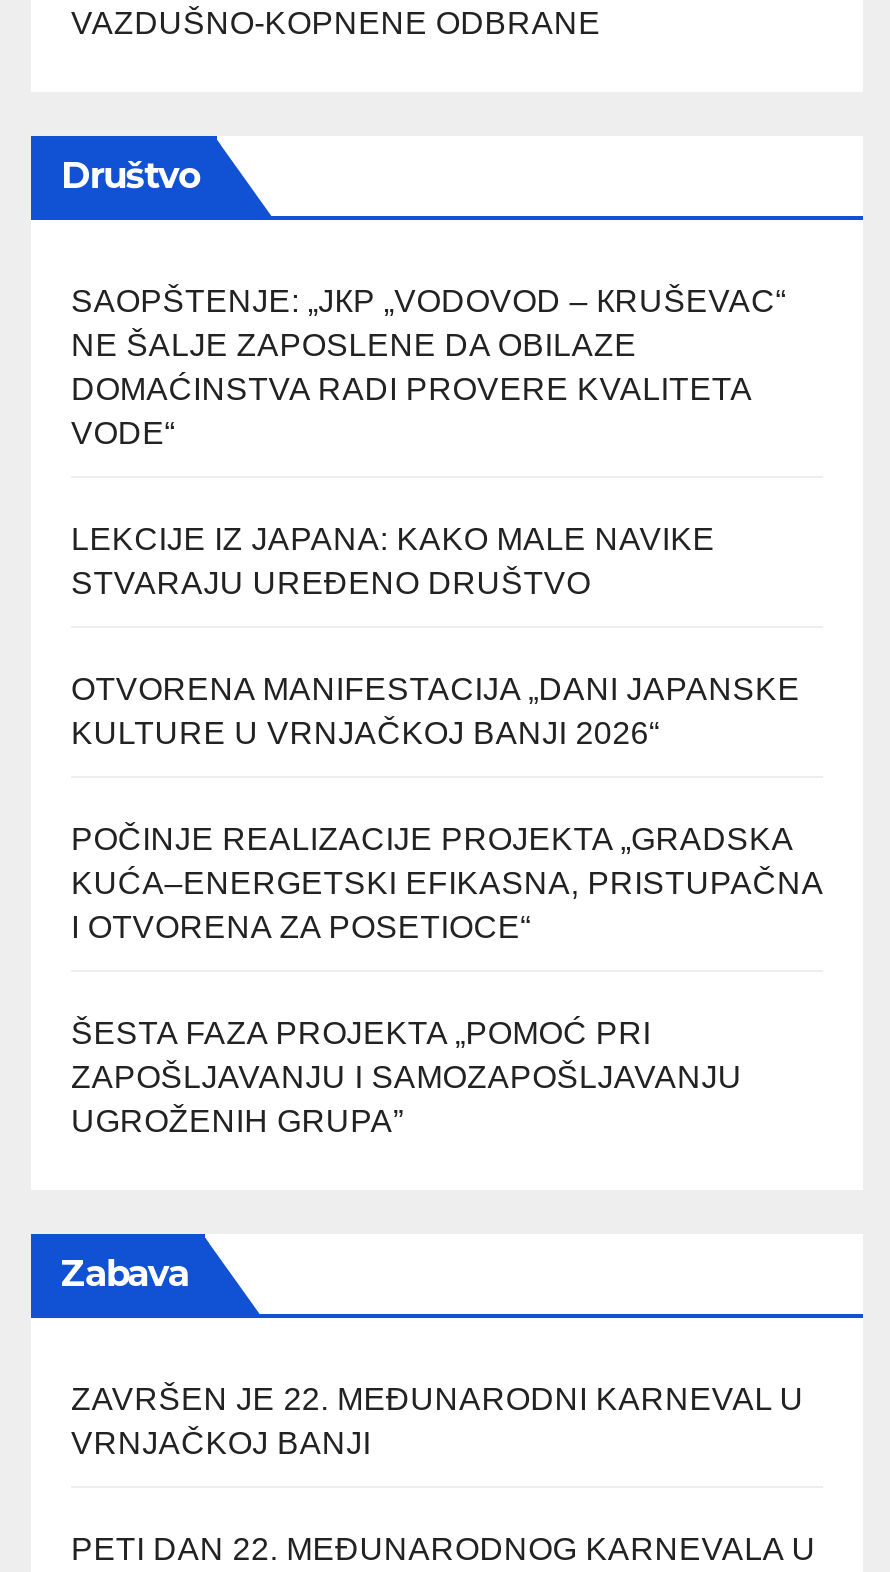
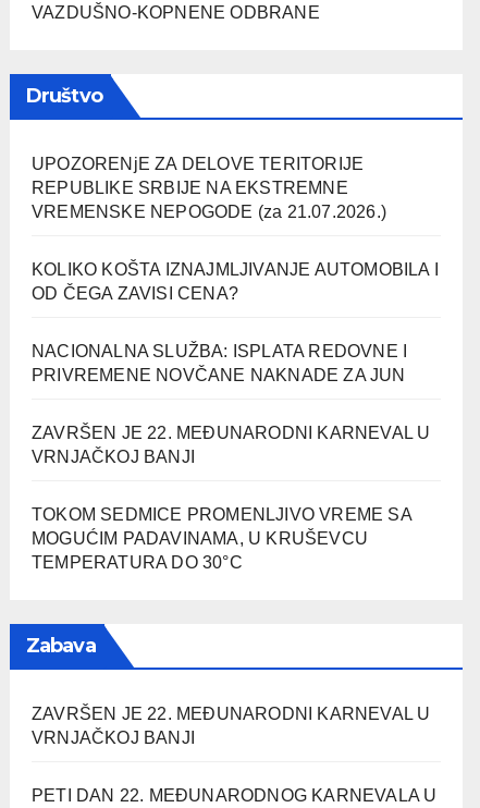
[71,285,786,451] SAOPŠTENJE: „JКP „VODOVOD – КRUŠEVAC“ | NE ŠALJE ZAPOSLENE DA OBILAZE | DOMAĆINSTVA RADI PROVERE KVALITETA | VODE“ -> [32,155,386,221] UPOZORENjE ZA DELOVE TERITORIJE | REPUBLIKE SRBIJE NA EKSTREMNE | VREMENSKE NEPOGODE (za 21.07.2026.)
[71,523,715,601] LEKCIJE IZ JAPANA: KAKO MALE NAVIKE | STVARAJU UREĐENO DRUŠTVO -> [32,261,439,303] KOLIKO KOŠTA IZNAJMLJIVANJE AUTOMOBILA I | OD ČEGA ZAVISI CENA?
[71,673,800,751] OTVORENA MANIFESTACIJA „DANI JAPANSKE | KULTURE U VRNJAČKOJ BANJI 2026“ -> [32,342,407,385] NACIONALNA SLUŽBA: ISPLATA REDOVNE I | PRIVREMENE NOVČANE NAKNADE ZA JUN
[71,823,822,945] POČINJE REALIZACIJE PROJEKTA „GRADSKA | KUĆA–ENERGETSKI EFIKASNA, PRISTUPAČNA | I OTVORENA ZA POSETIOCE“ -> [32,424,430,466] ZAVRŠEN JE 22. MEĐUNARODNI KARNEVAL U | VRNJAČKOJ BANJI
[71,1017,742,1139] ŠESTA FAZA PROJEKTA „POMOĆ PRI | ZAPOŠLJAVANJU I SAMOZAPOŠLJAVANJU | UGROŽENIH GRUPA” -> [32,506,411,572] TOKOM SEDMICE PROMENLJIVO VREME SA | MOGUĆIM PADAVINAMA, U KRUŠEVCU | TEMPERATURA DO 30°C

